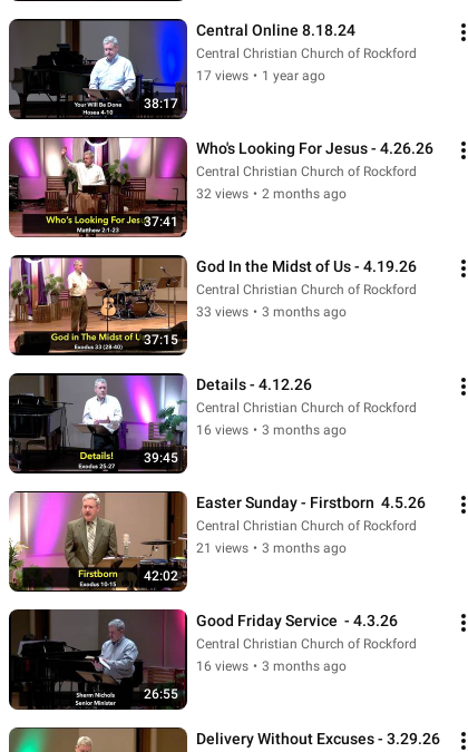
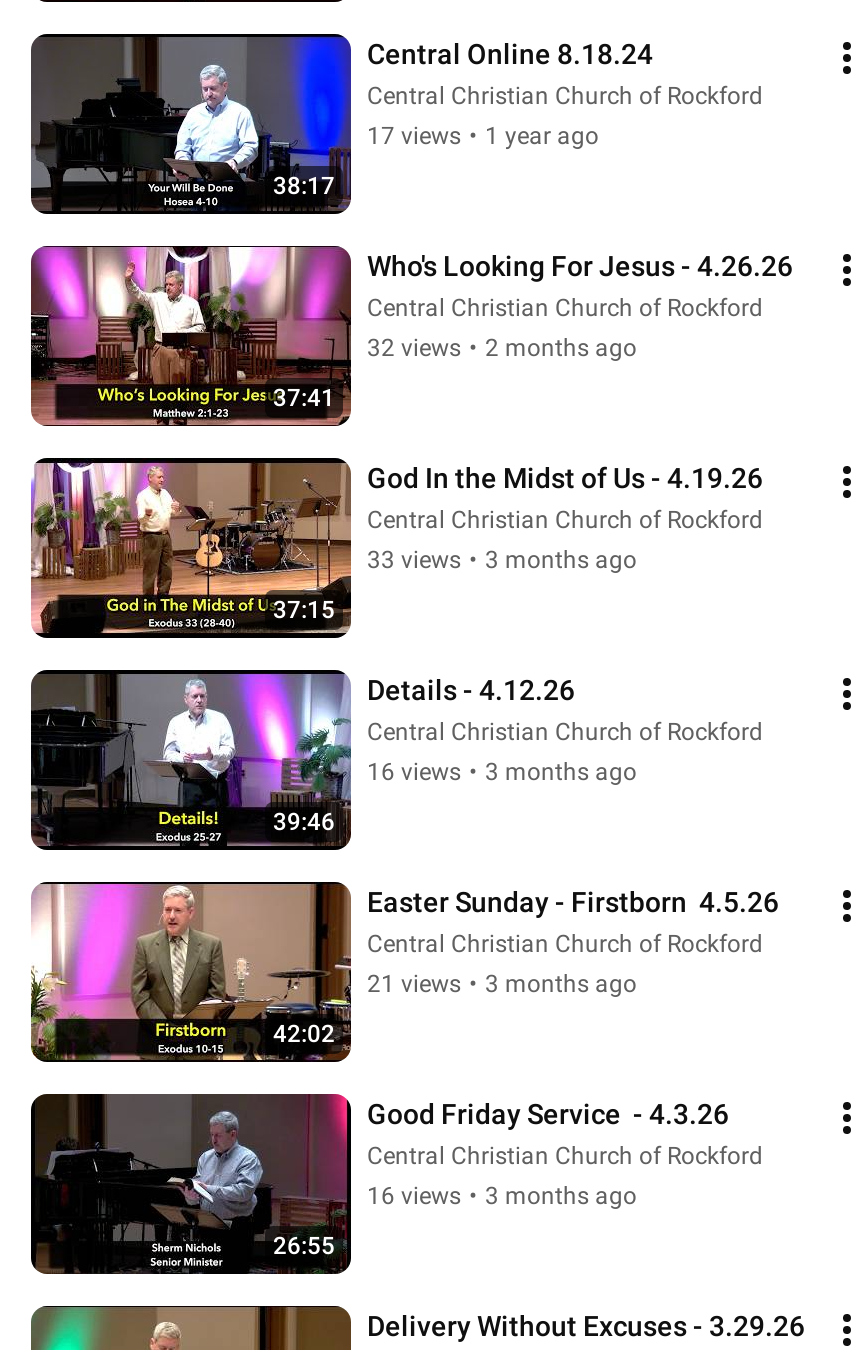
[144,450,178,466] 39:45 -> [273,808,335,836] 39:46

